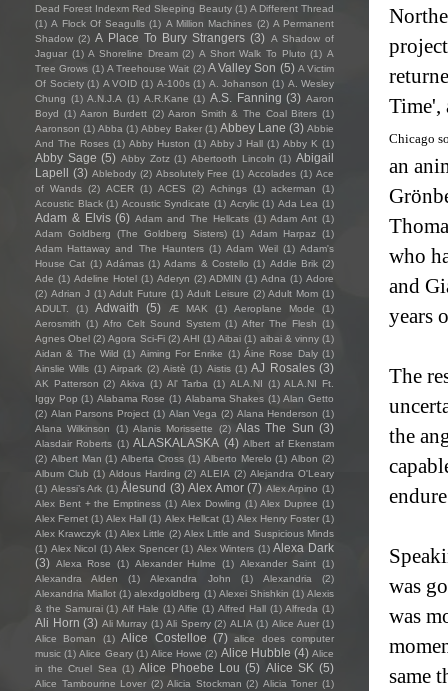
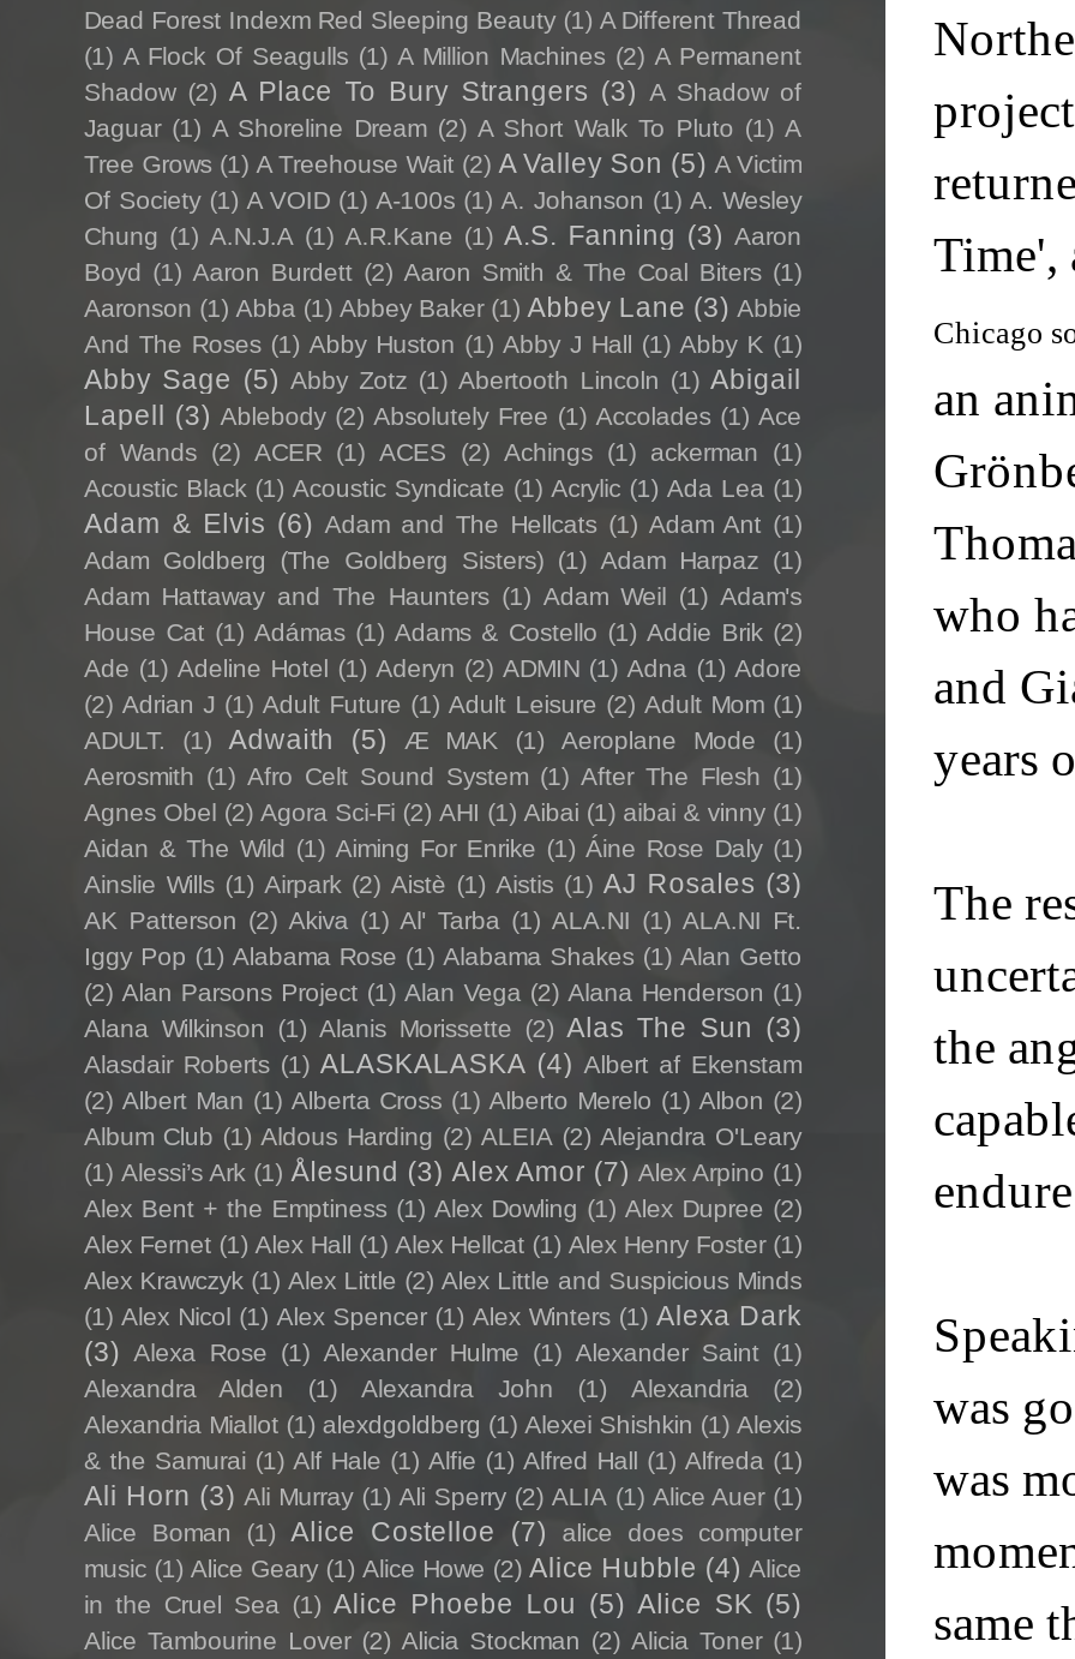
[35,498,334,509] Alex Bent + the Emptiness (1) Alex Dowling (1) Alex Dupree (1) -> [84,1196,802,1222] Alex Bent + the Emptiness (1) Alex Dowling (1) Alex Dupree (2)

